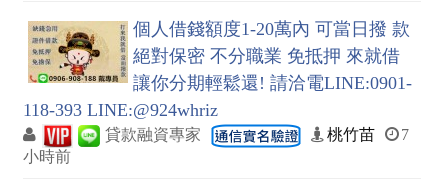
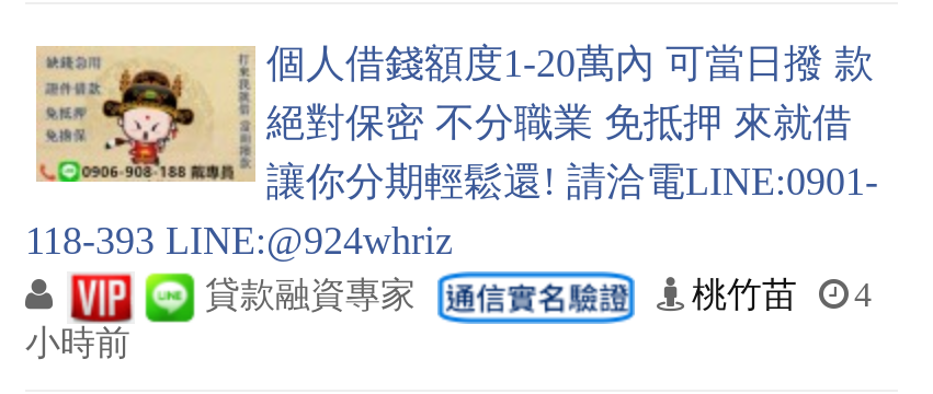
[327,126,409,143] 桃竹苗 7 -> [692,275,872,312] 桃竹苗 4

